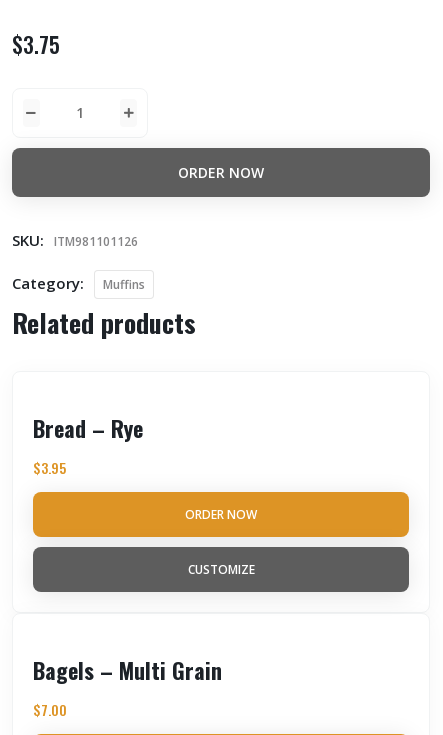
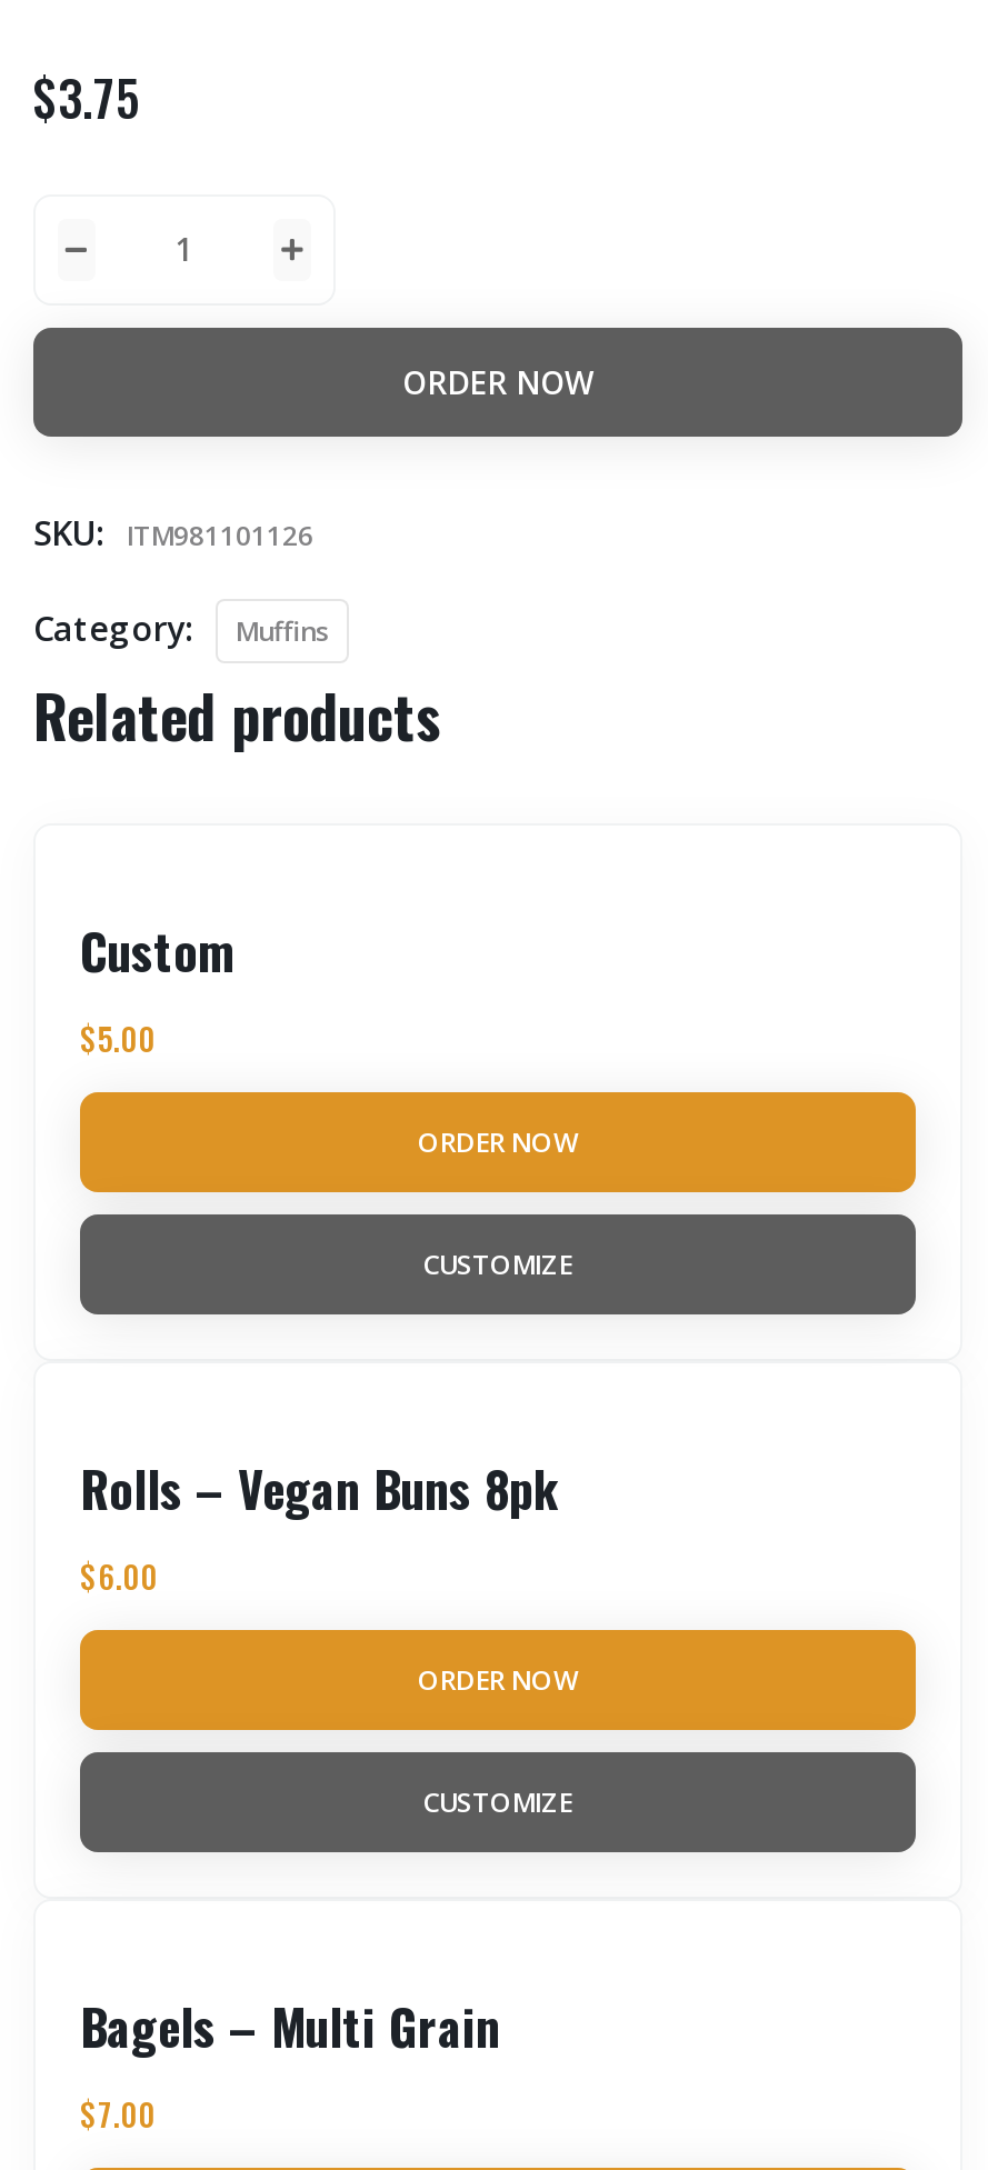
[33,412,143,478] Bread – Rye | $3.95 -> [80,914,578,1598] Custom | $5.00 | ORDER NOW | CUSTOMIZE | Rolls – Vegan Buns 8pk | $6.00

